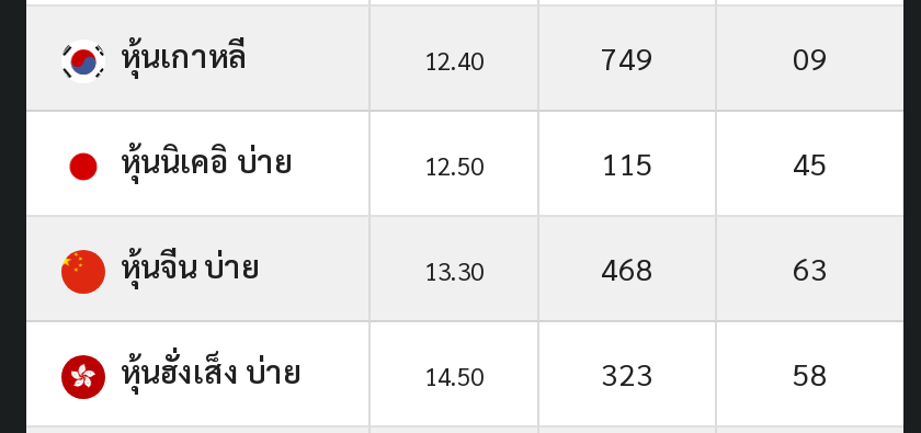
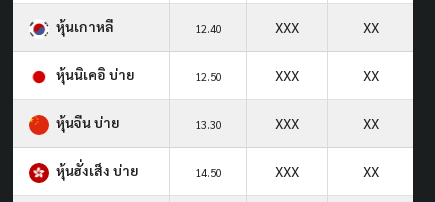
[601,37,828,76] 749 | 09 -> [275,18,378,36] XXX | XX
[601,142,828,182] 115 | 45 -> [275,66,378,84] XXX | XX
[601,247,828,287] 468 | 63 -> [275,114,378,132] XXX | XX
[601,353,828,392] 323 | 58 -> [275,162,378,180] XXX | XX

